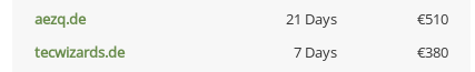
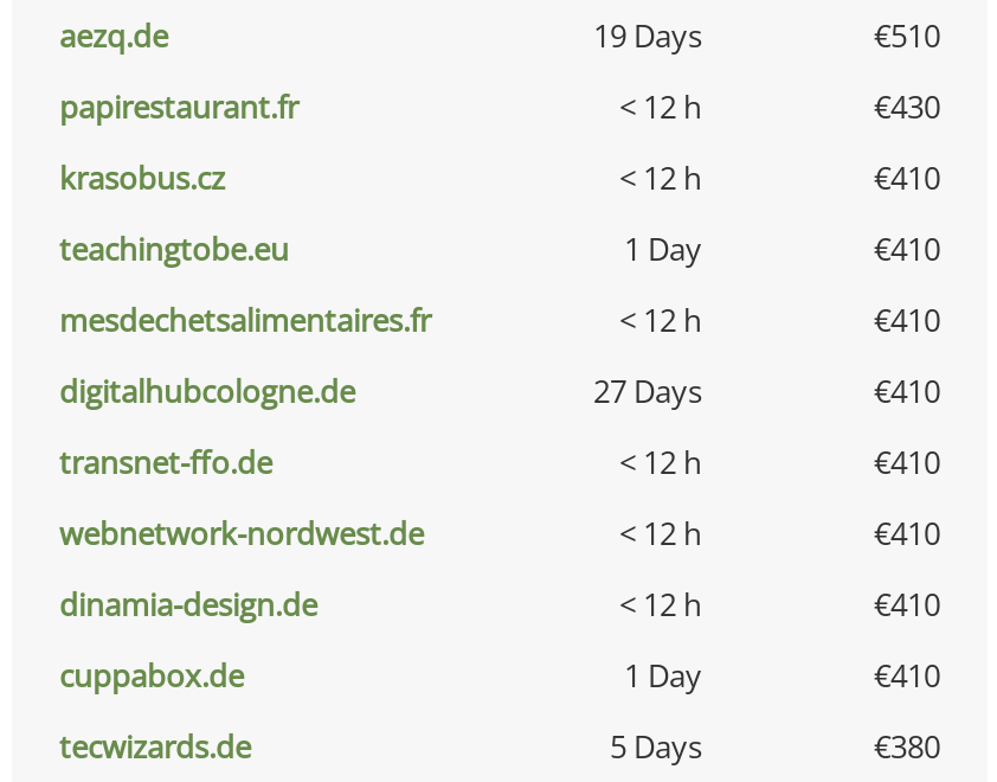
[285,9,337,29] 21 Days -> [593,14,702,57] 19 Days
none -> [59,85,940,697] papirestaurant.fr | < 12 h | €430 | krasobus.cz | < 12 h | €410 | teachingtobe.eu | 1 Day | €410 | mesdechetsalimentaires.fr | < 12 h | €410 | digitalhubcologne.de | 27 Days | €410 | transnet-ffo.de | < 12 h | €410 | webnetwork-nordwest.de | < 12 h | €410 | dinamia-design.de | < 12 h | €410 | cuppabox.de | 1 Day | €410
[293,42,337,62] 7 Days -> [610,725,702,768] 5 Days

